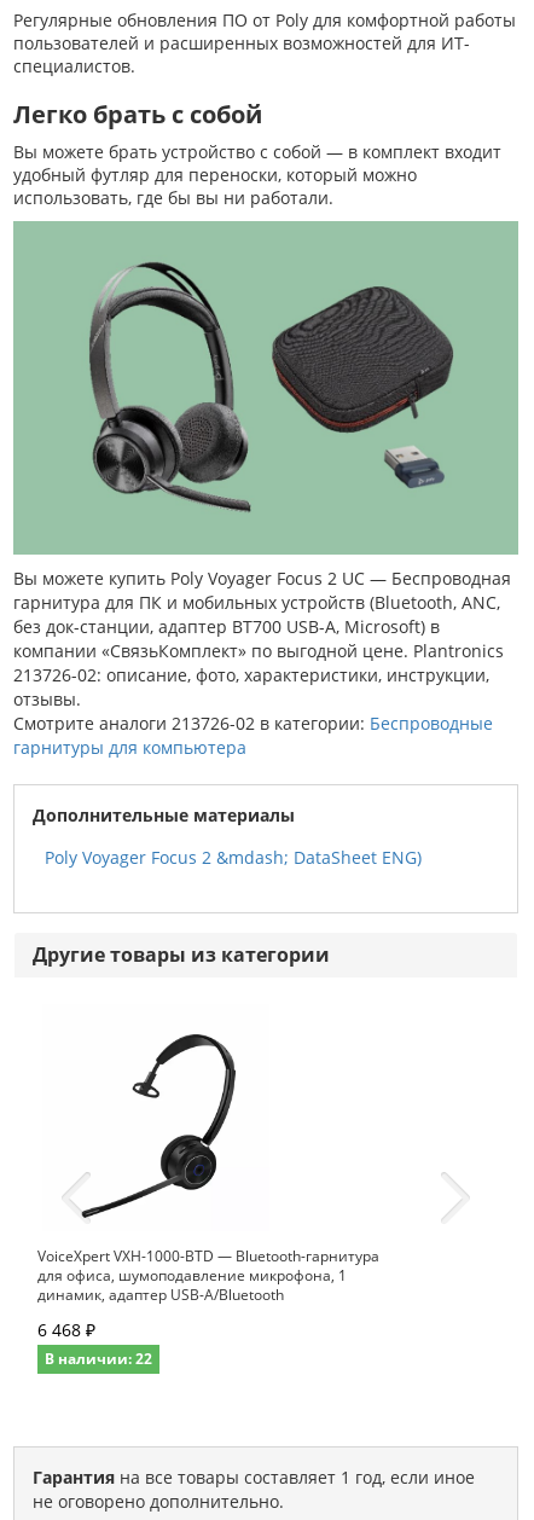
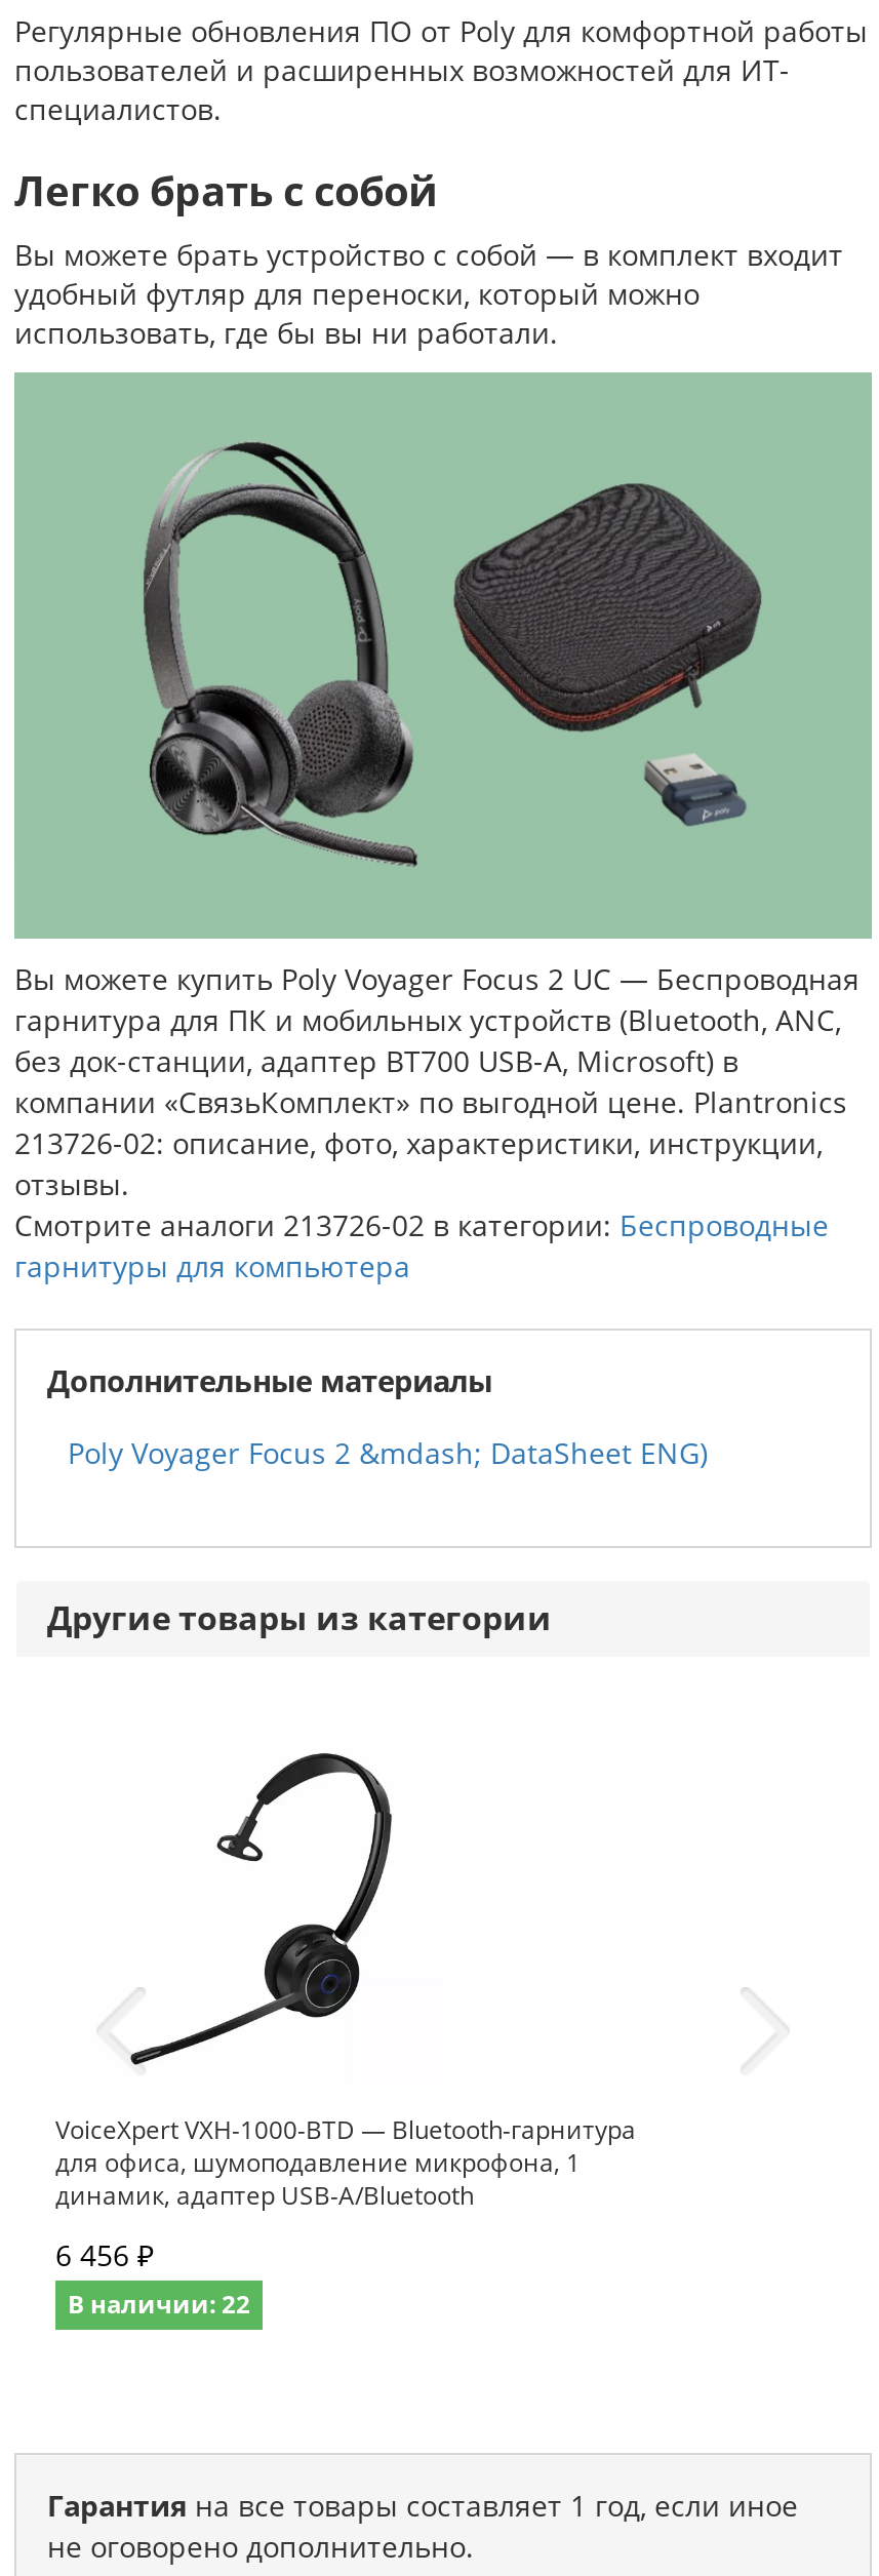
[37,1318,95,1341] 6 468 ₽ -> [55,2235,154,2274] 6 456 ₽

